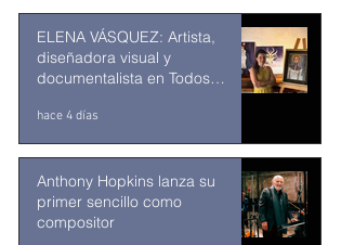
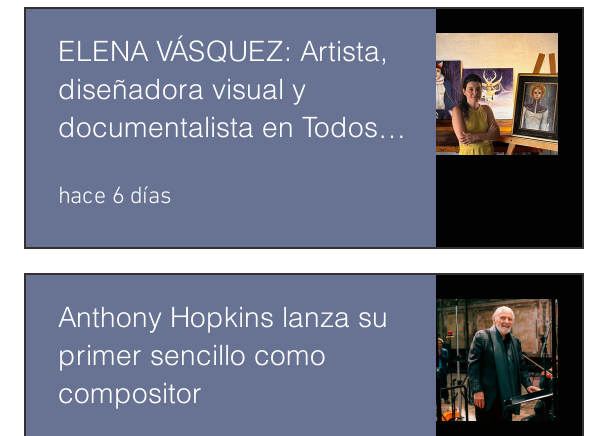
[37,109,99,124] hace 4 días -> [58,184,172,212] hace 6 días

